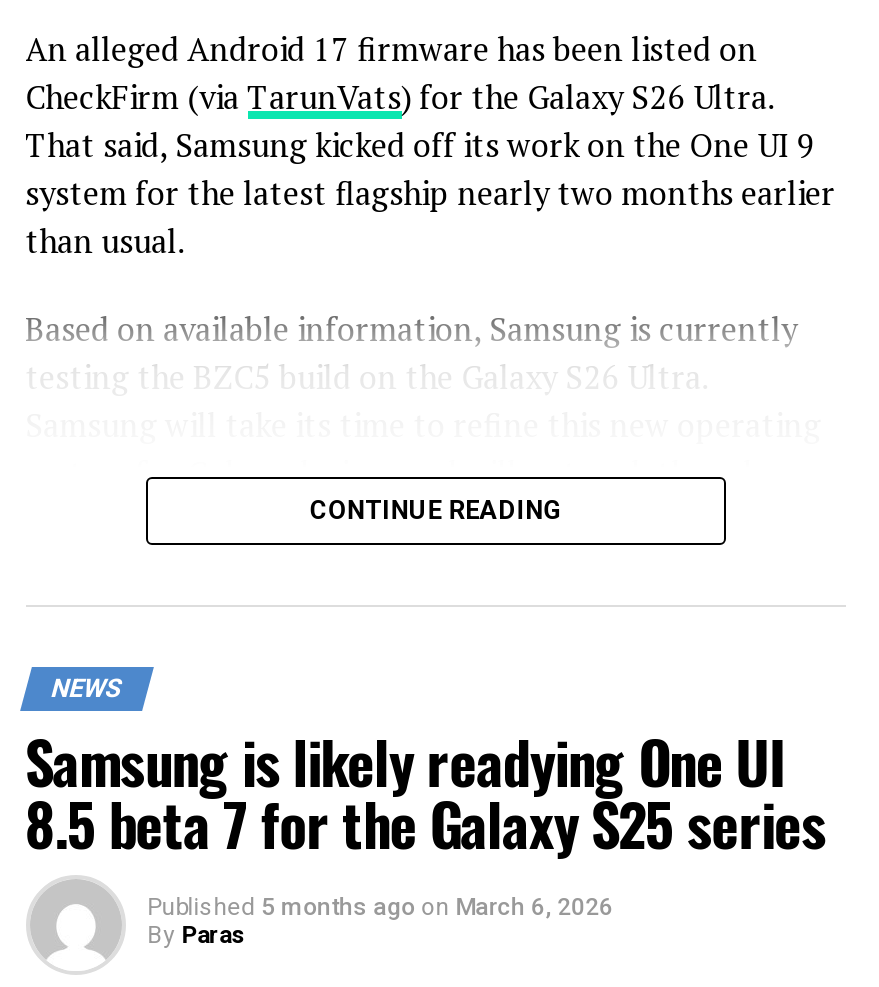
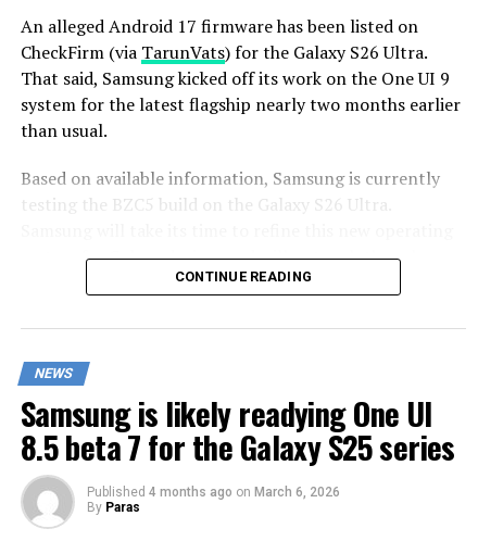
[147,893,613,921] Published 5 months ago on March 6, 2026 -> [87,484,340,500] Published 4 months ago on March 6, 2026

